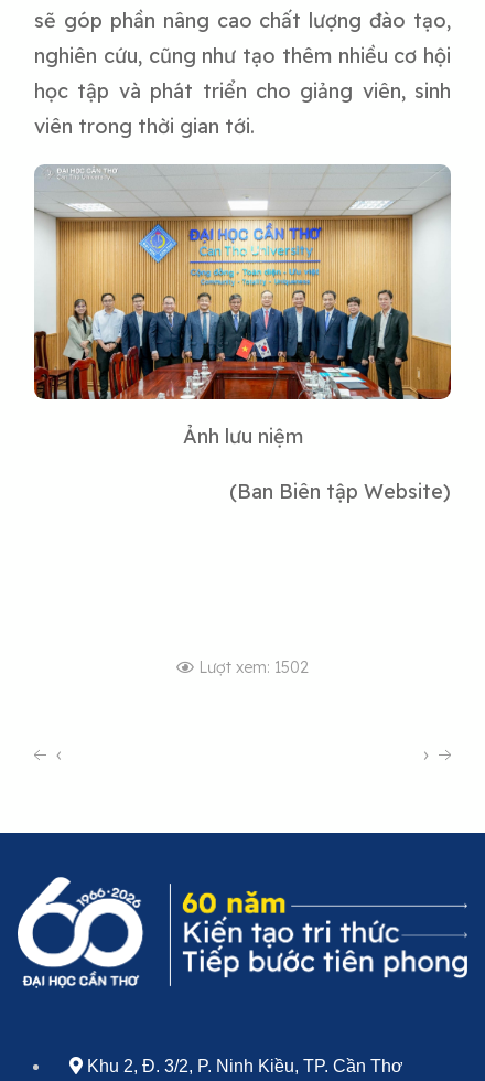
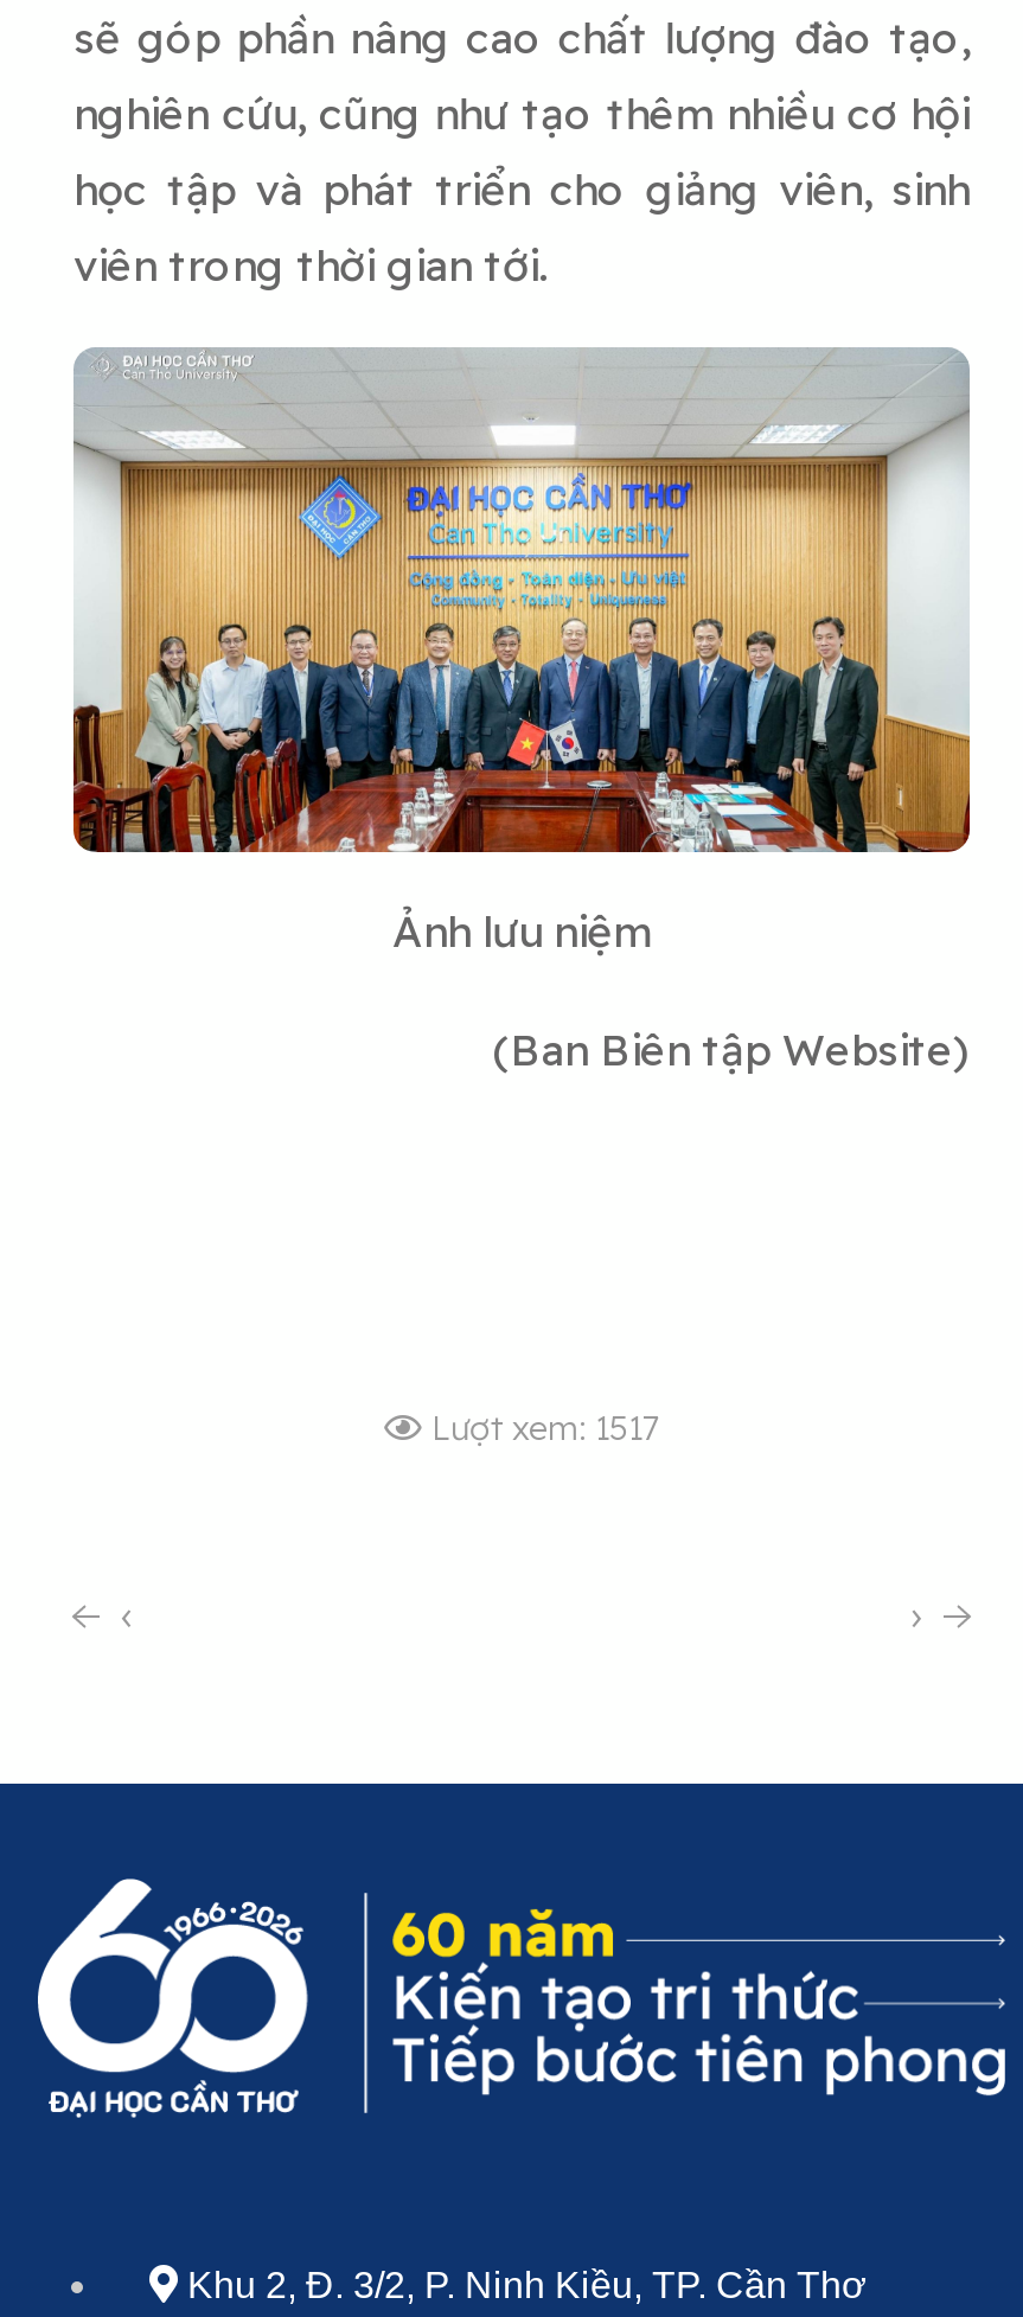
[198,657,309,677] Lượt xem: 1502 -> [431,1406,659,1449] Lượt xem: 1517

